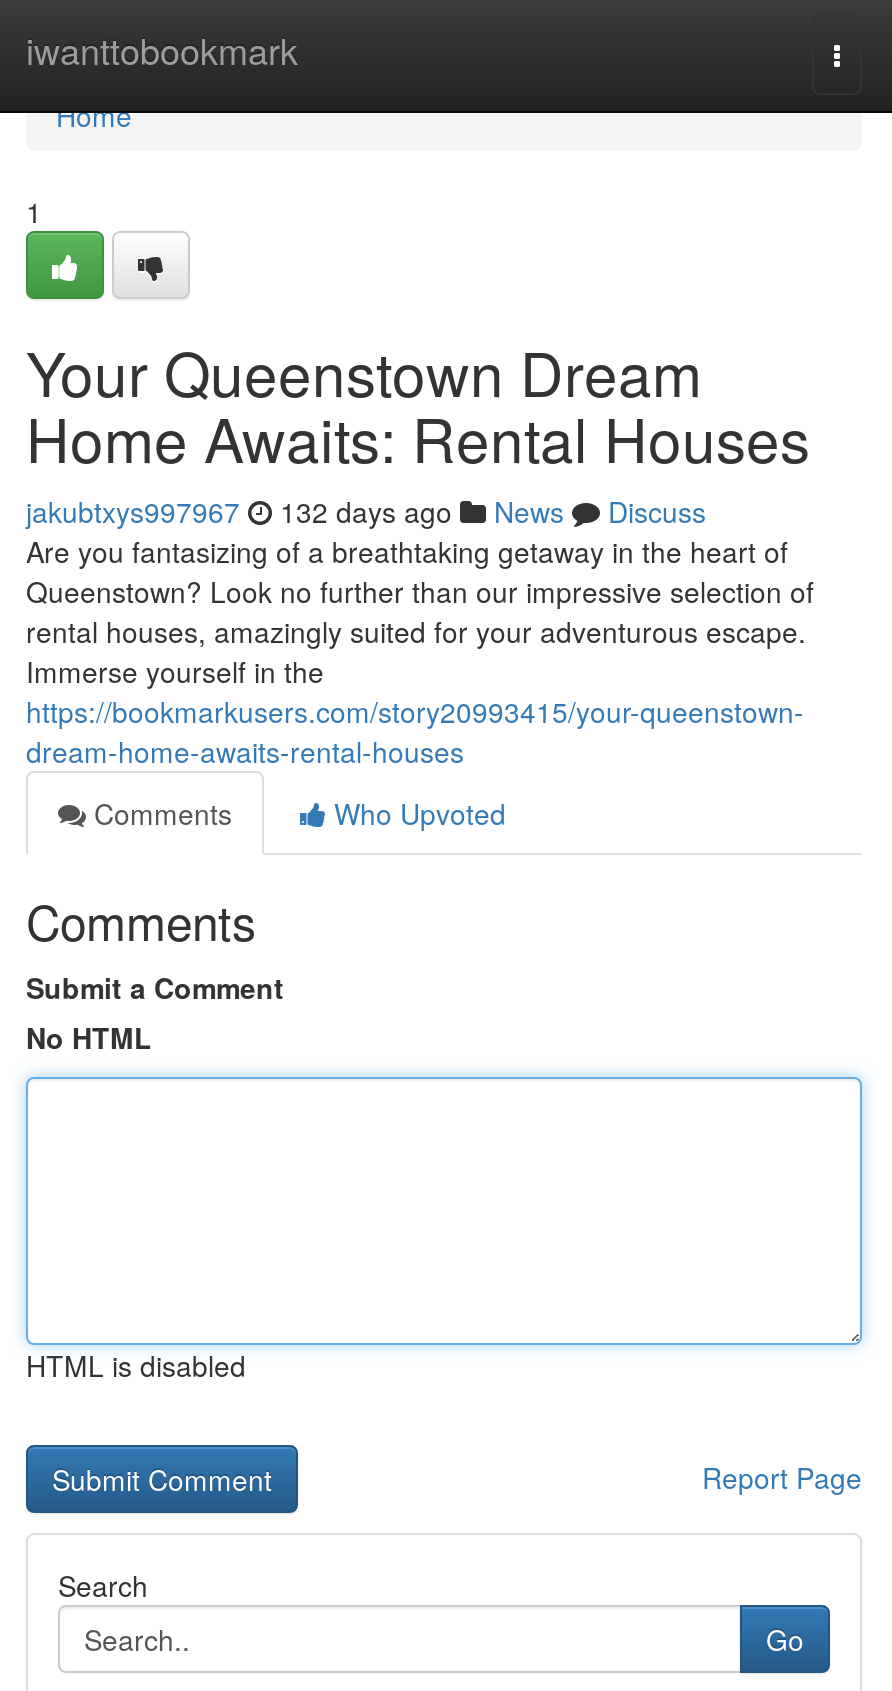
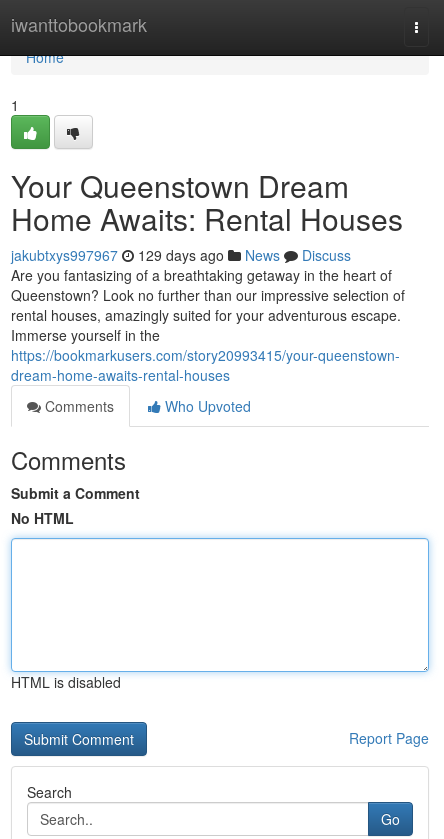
[26,491,706,531] jakubtxys997967 132 days ago News Discuss -> [11,245,351,265] jakubtxys997967 129 days ago News Discuss

